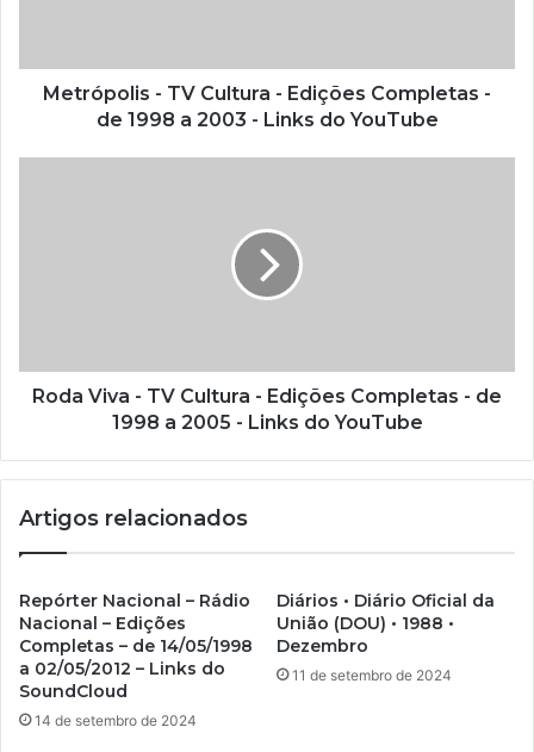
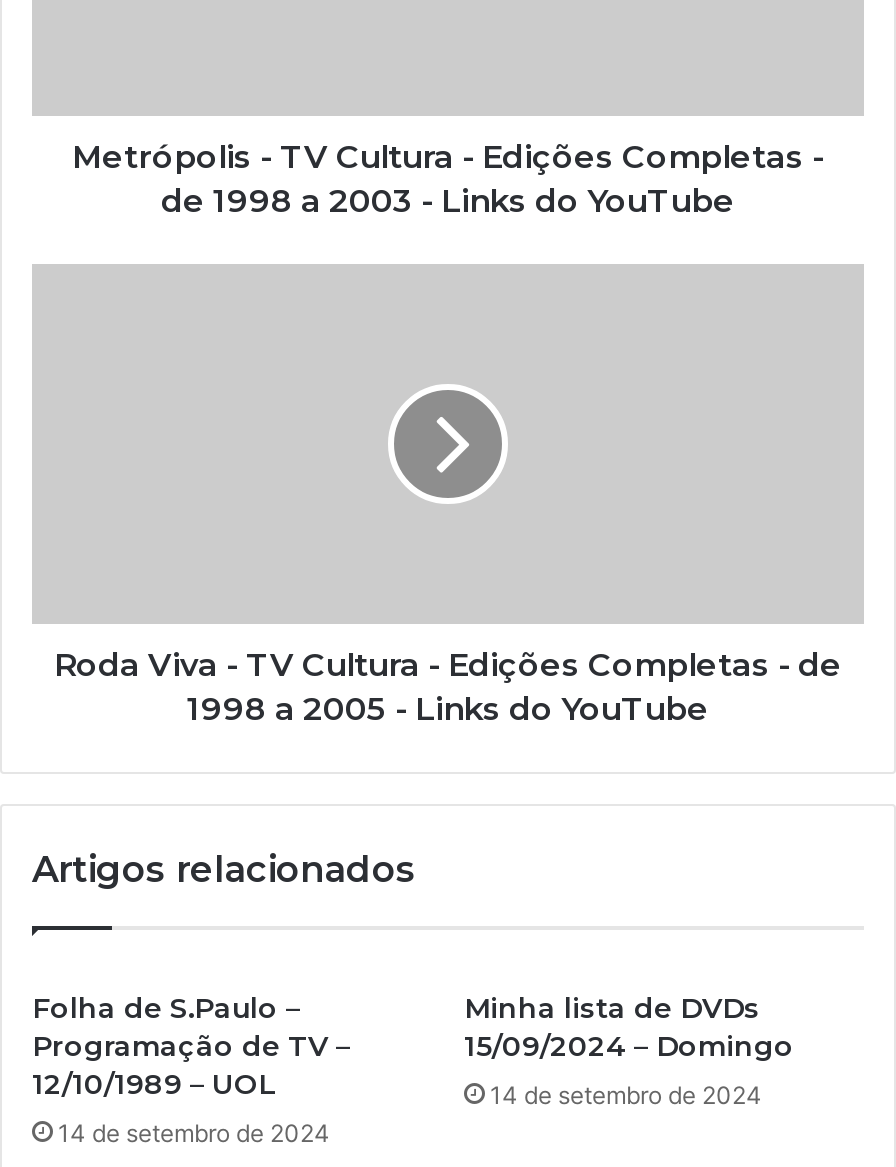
[19,590,253,702] Repórter Nacional – Rádio | Nacional – Edições | Completas – de 14/05/1998 | a 02/05/2012 – Links do | SoundCloud -> [32,990,350,1102] Folha de S.Paulo – | Programação de TV – | 12/10/1989 – UOL
[277,590,495,684] Diários • Diário Oficial da | União (DOU) • 1988 • | Dezembro | 11 de setembro de 2024 -> [464,990,794,1110] Minha lista de DVDs | 15/09/2024 – Domingo | 14 de setembro de 2024

